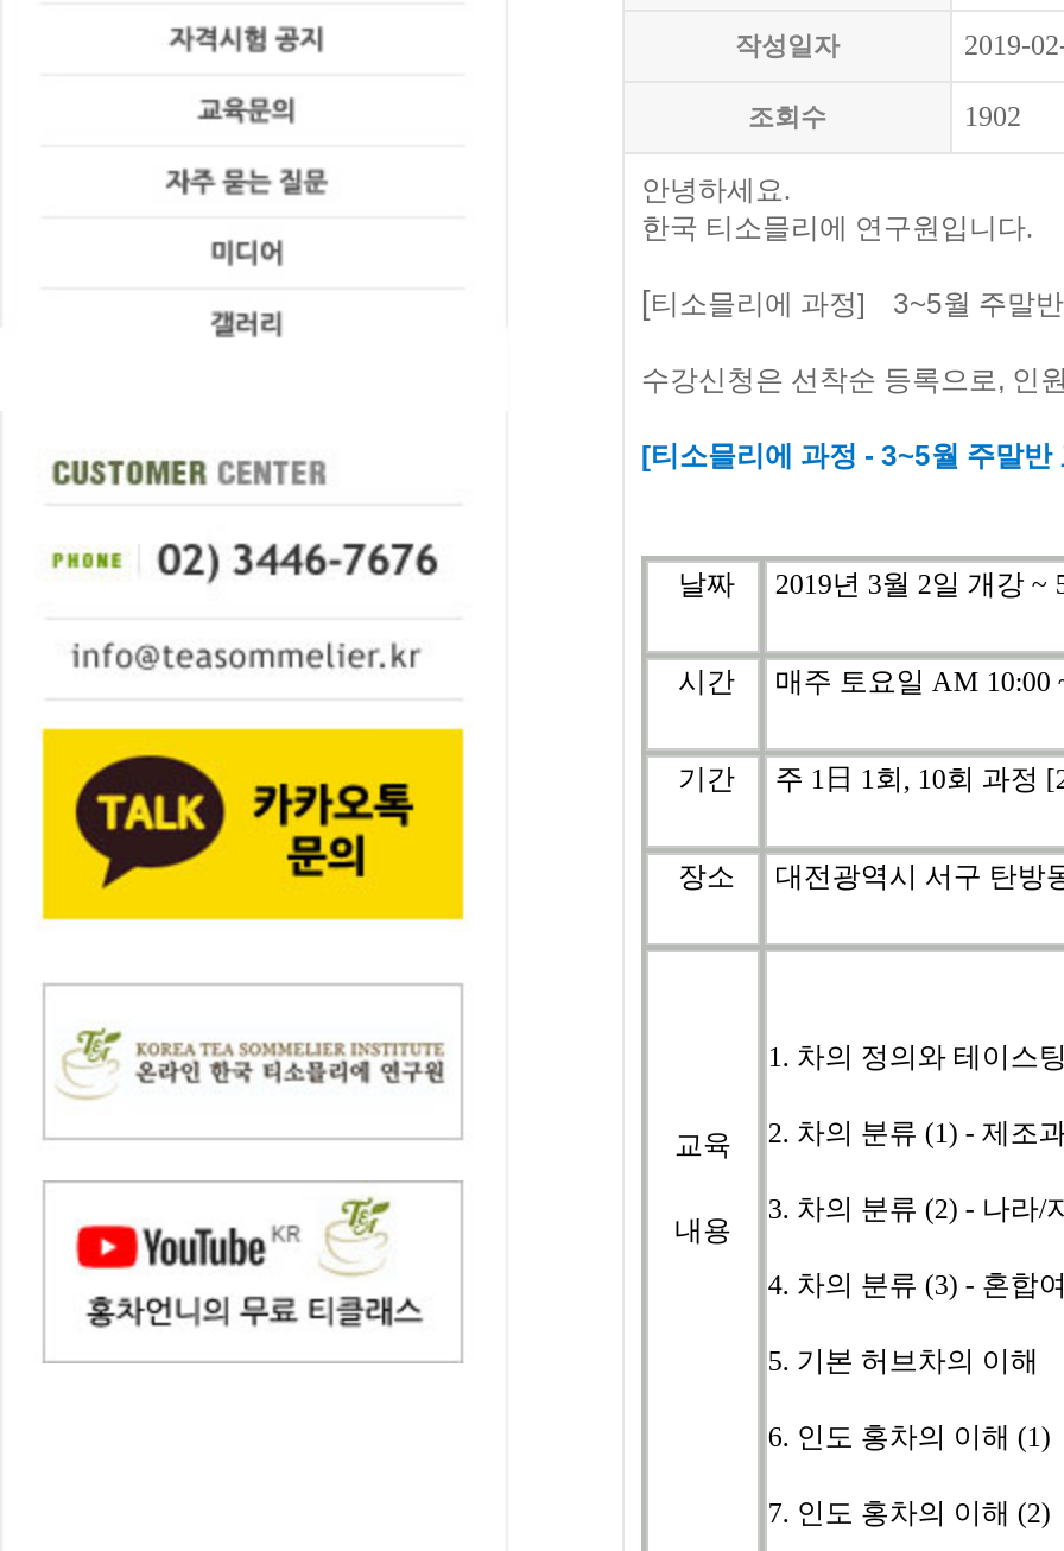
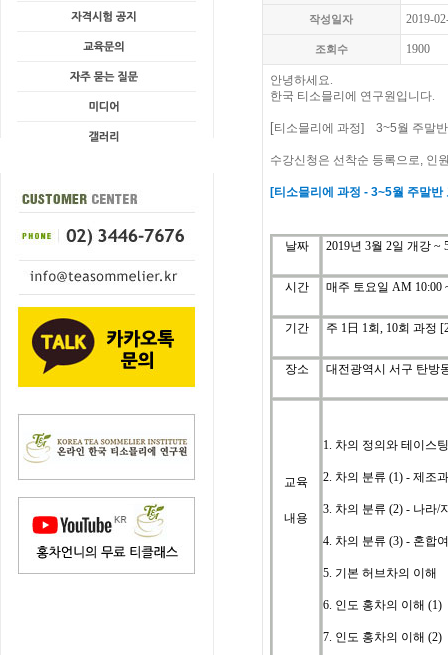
[964,100,1021,133] 1902 -> [406,42,430,56] 1900

